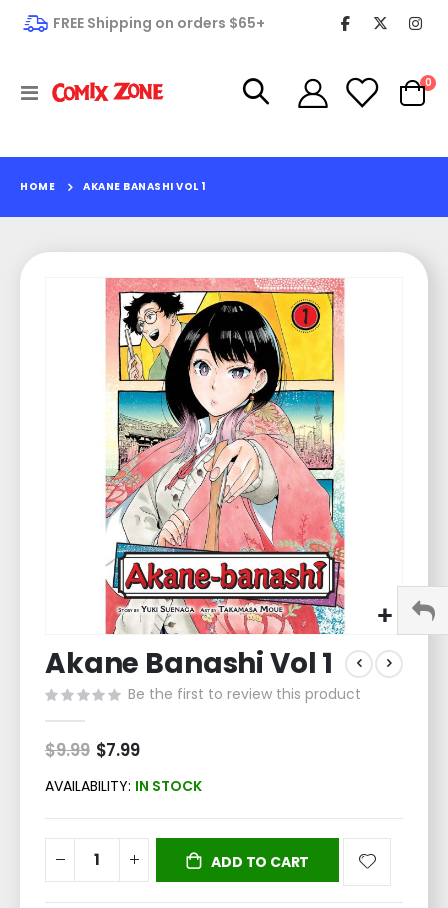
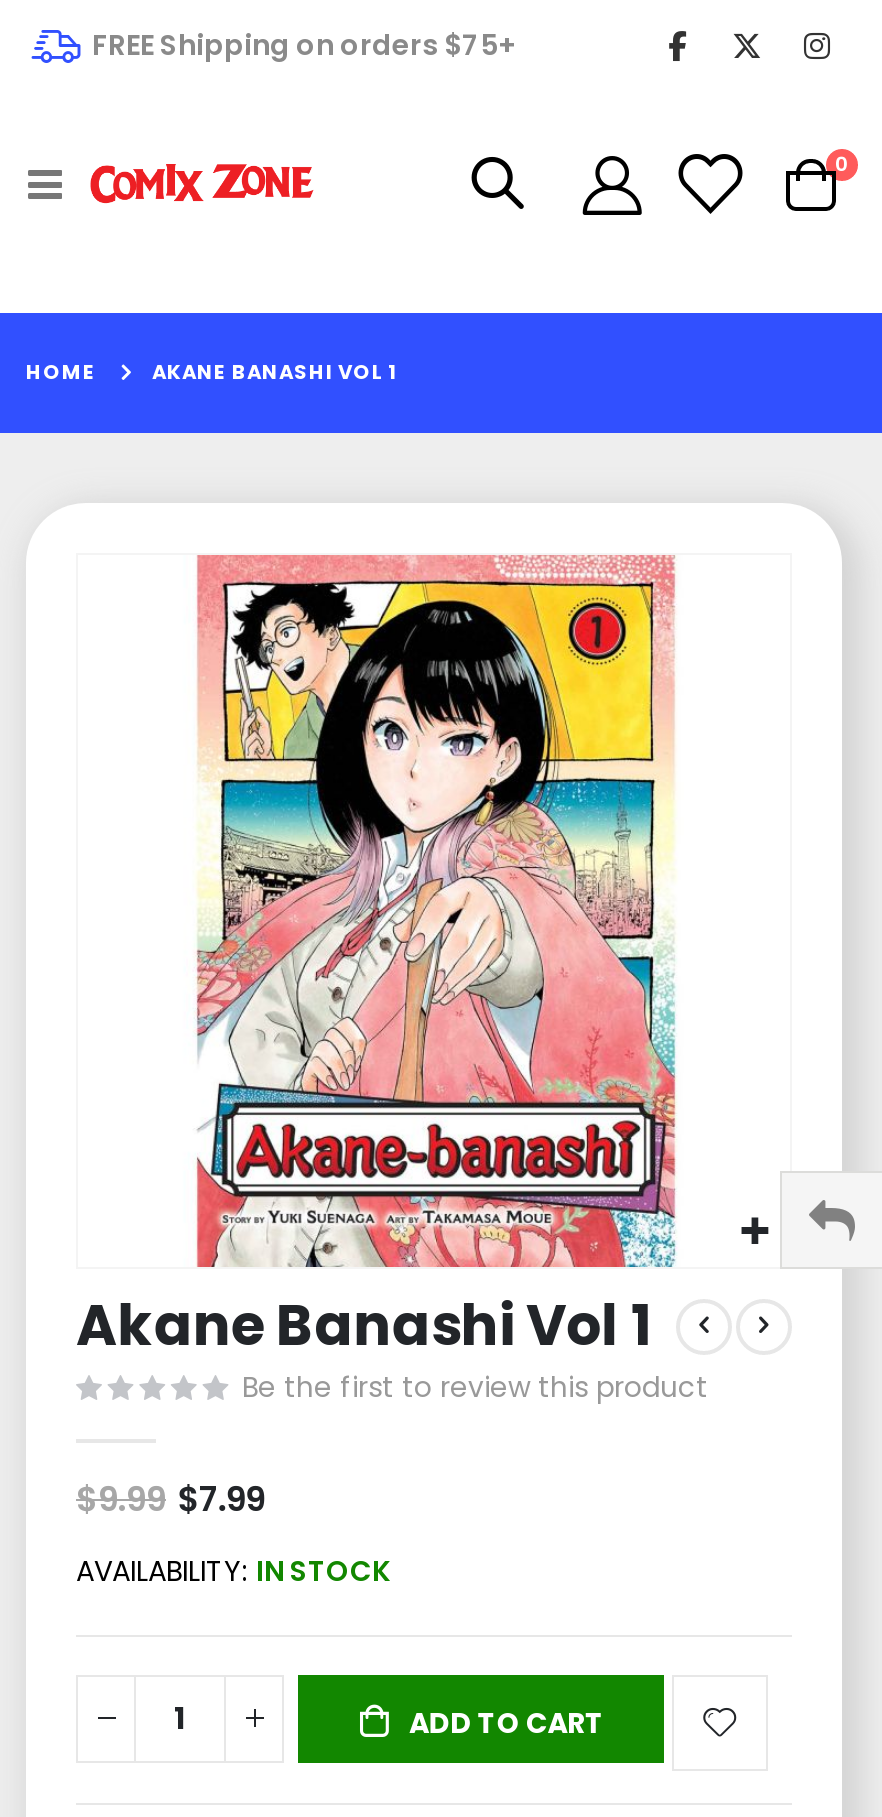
[53,12,265,32] FREE Shipping on orders $65+ -> [92,24,516,64] FREE Shipping on orders $75+

